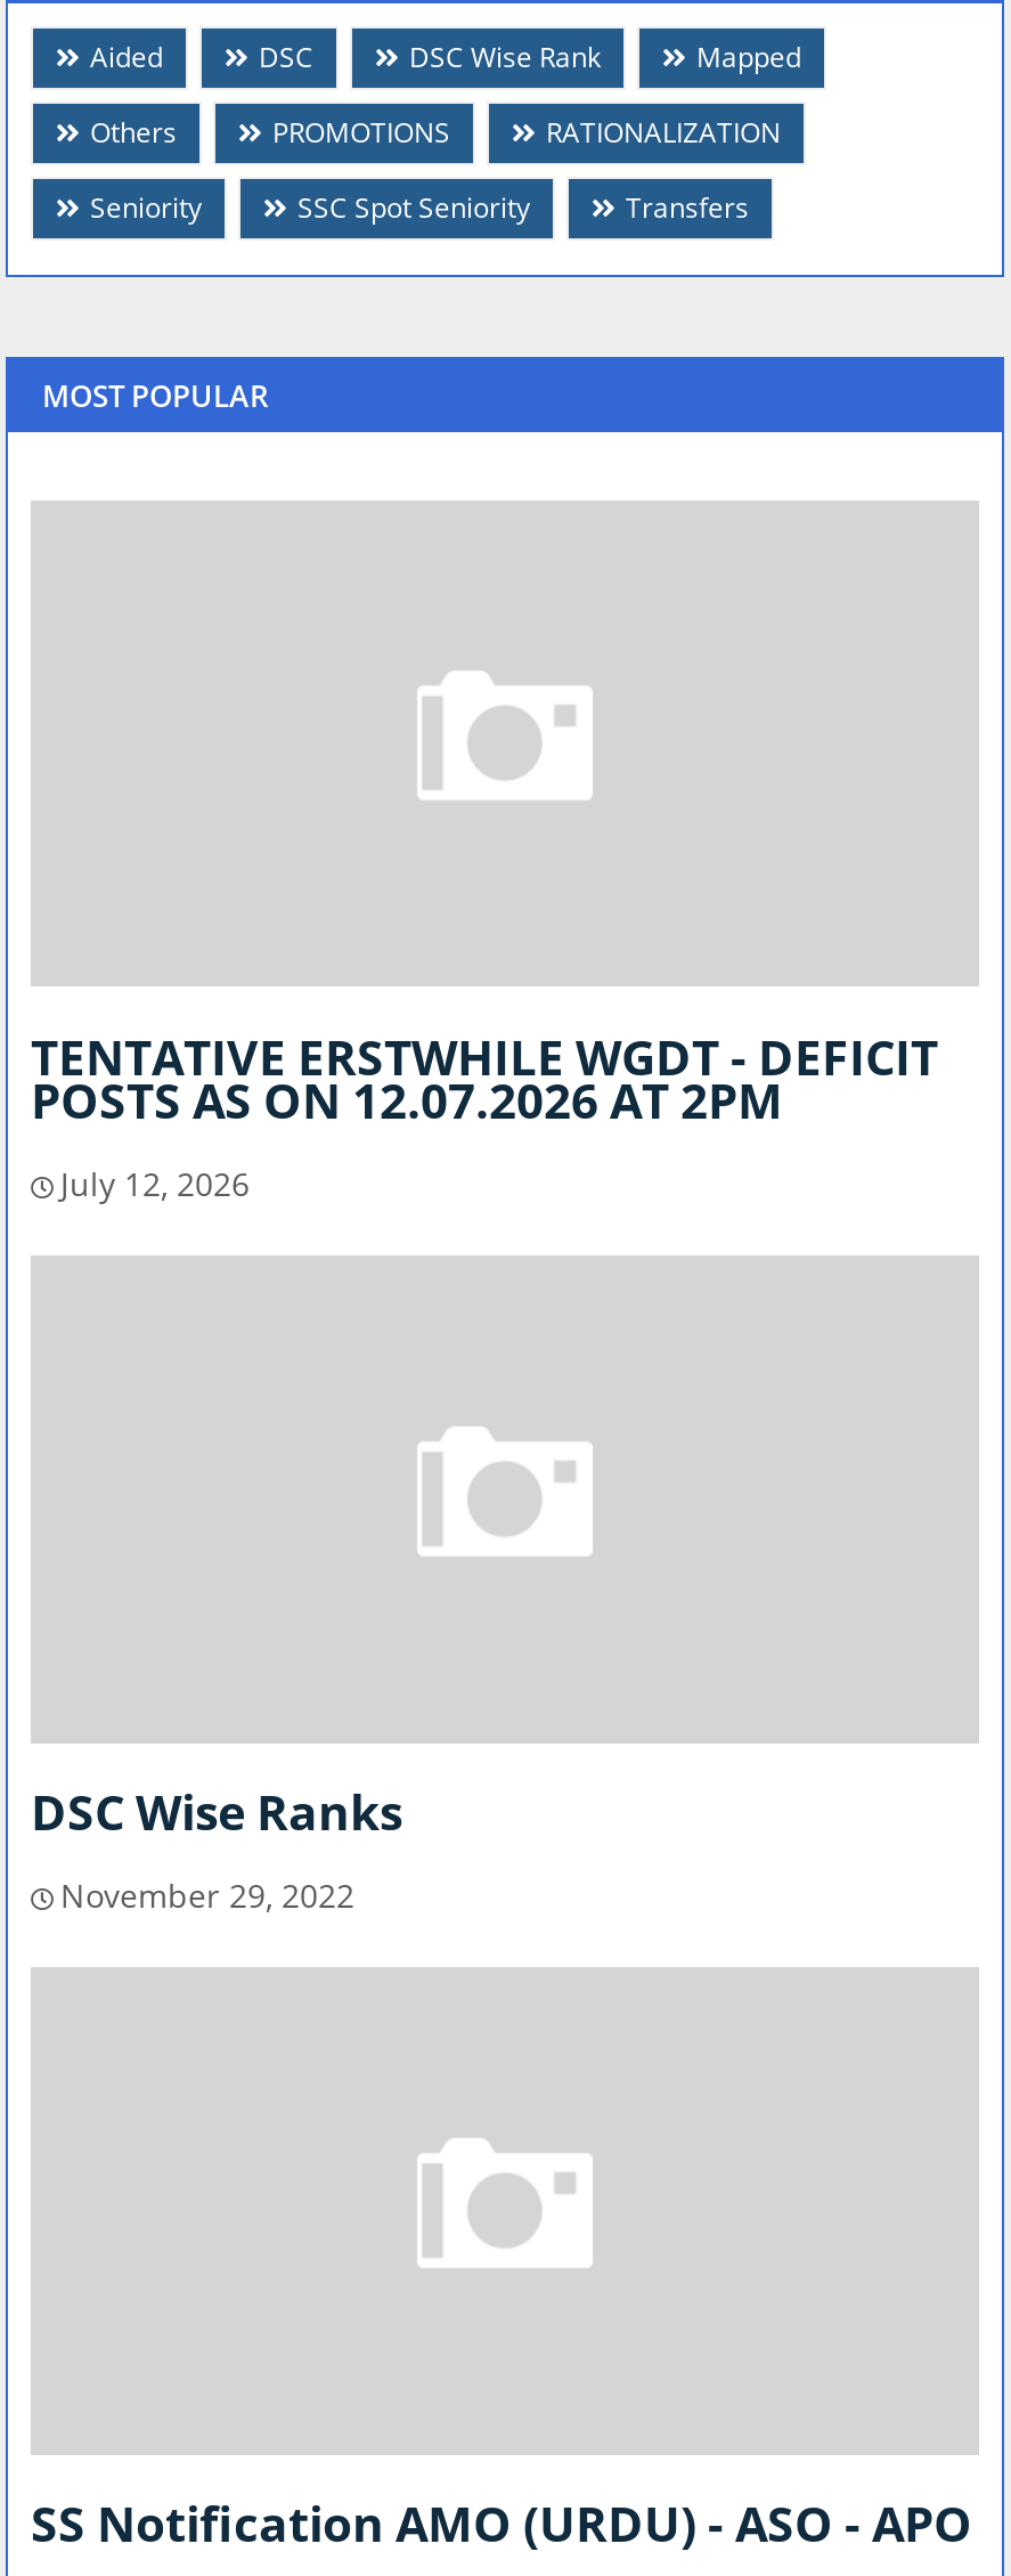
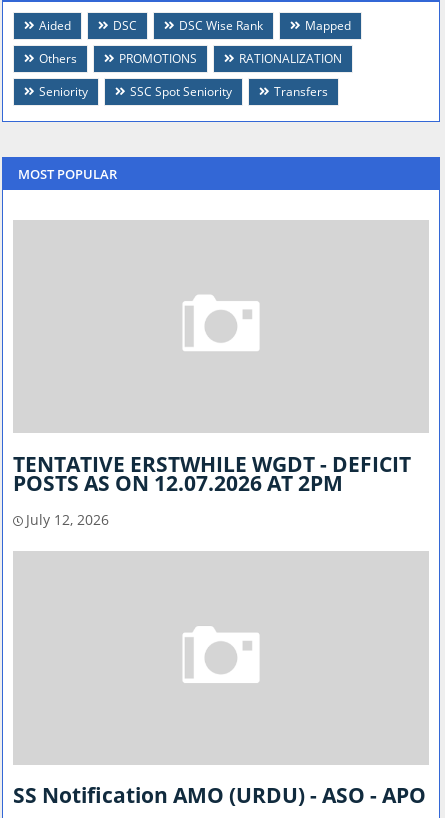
[31,1780,402,1918] DSC Wise Ranks | November 29, 2022 -> none

